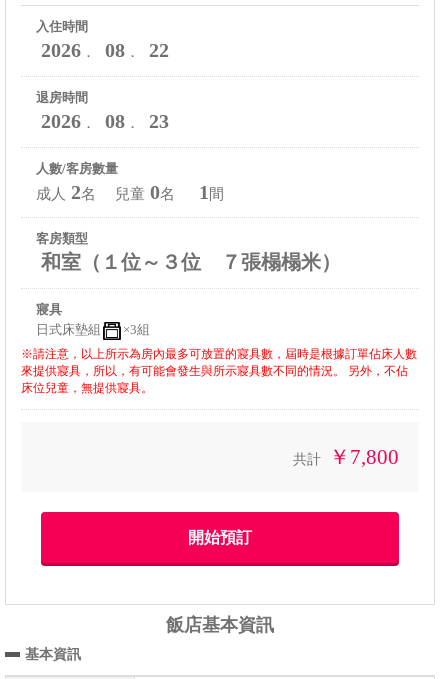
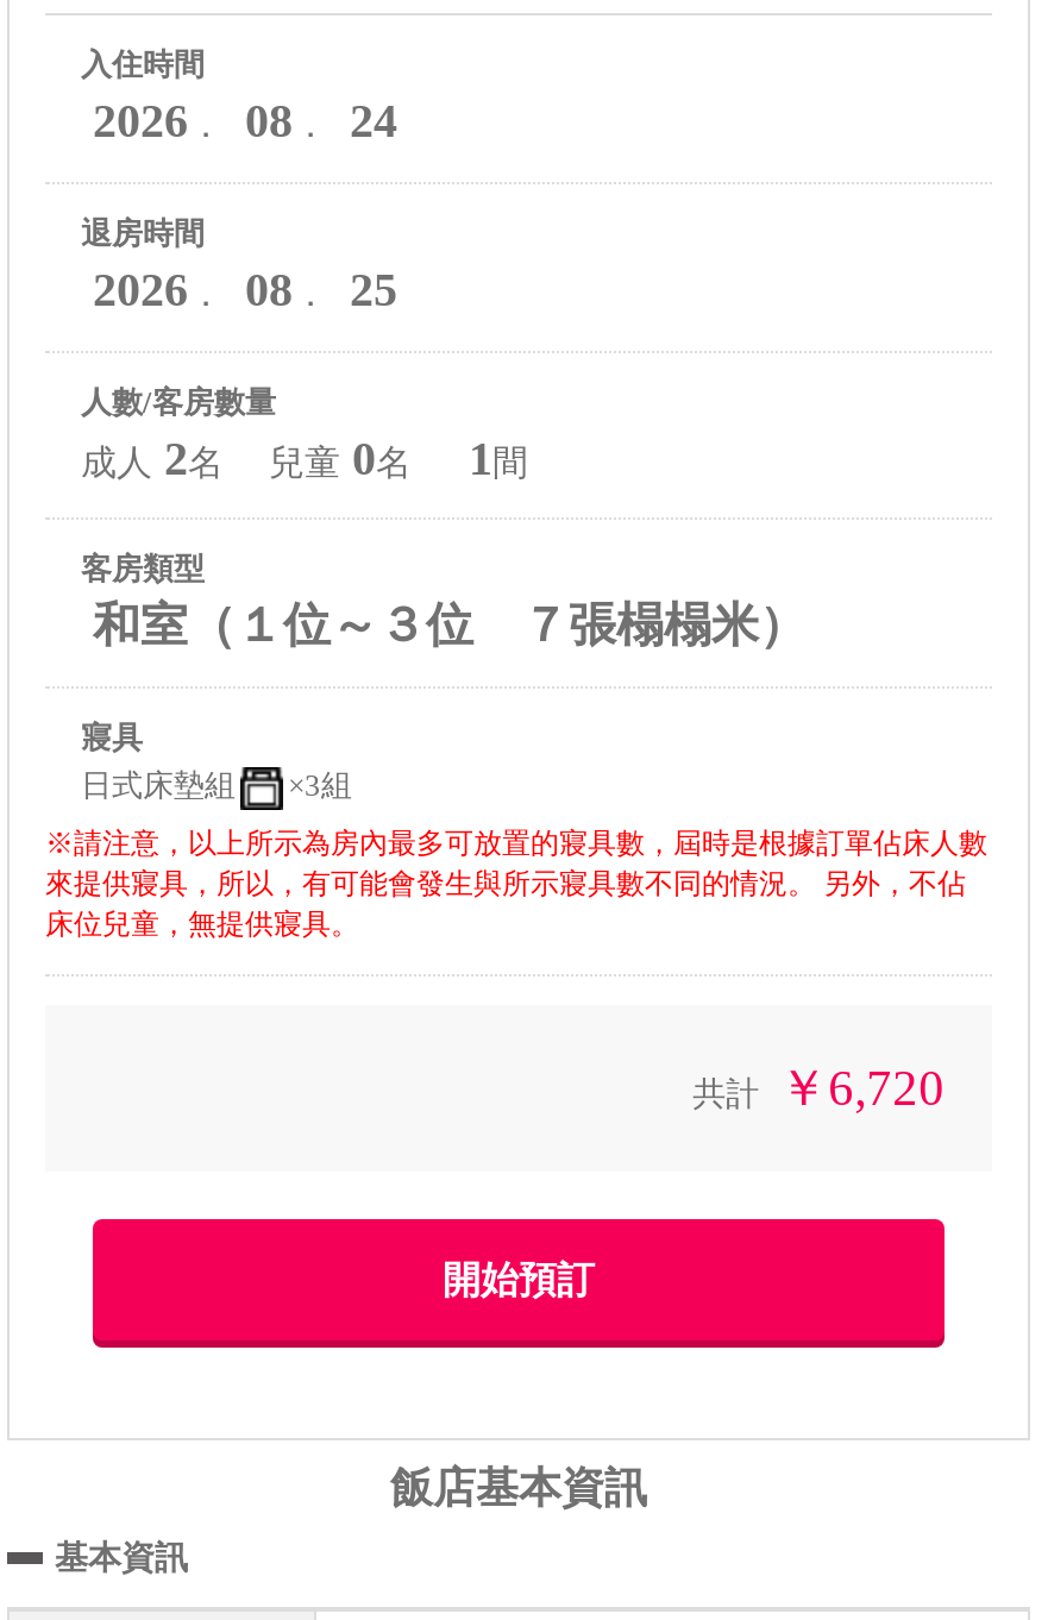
[41,39,169,61] 2026． 08． 22 -> [93,93,397,146] 2026． 08． 24
[41,110,169,132] 2026． 08． 23 -> [93,262,397,314] 2026． 08． 25
[293,445,399,469] 共計 ￥7,800 -> [693,1060,945,1117] 共計 ￥6,720

